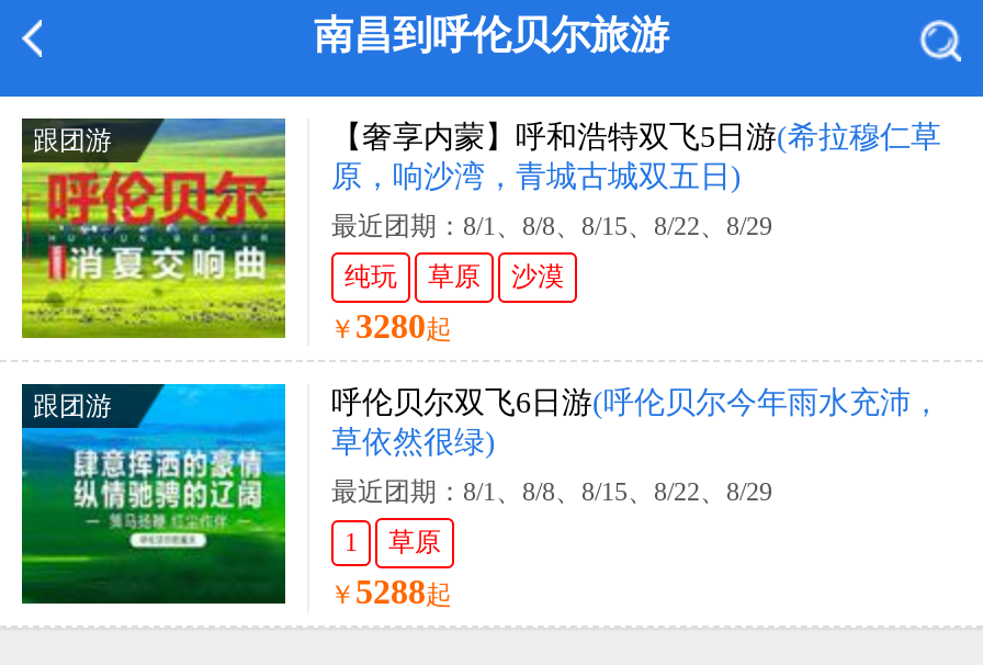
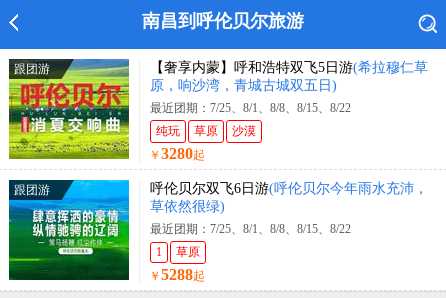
[331,211,772,241] 最近团期：8/1、8/8、8/15、8/22、8/29 -> [150,101,351,115] 最近团期：7/25、8/1、8/8、8/15、8/22
[331,476,772,507] 最近团期：8/1、8/8、8/15、8/22、8/29 -> [150,222,351,236] 最近团期：7/25、8/1、8/8、8/15、8/22

